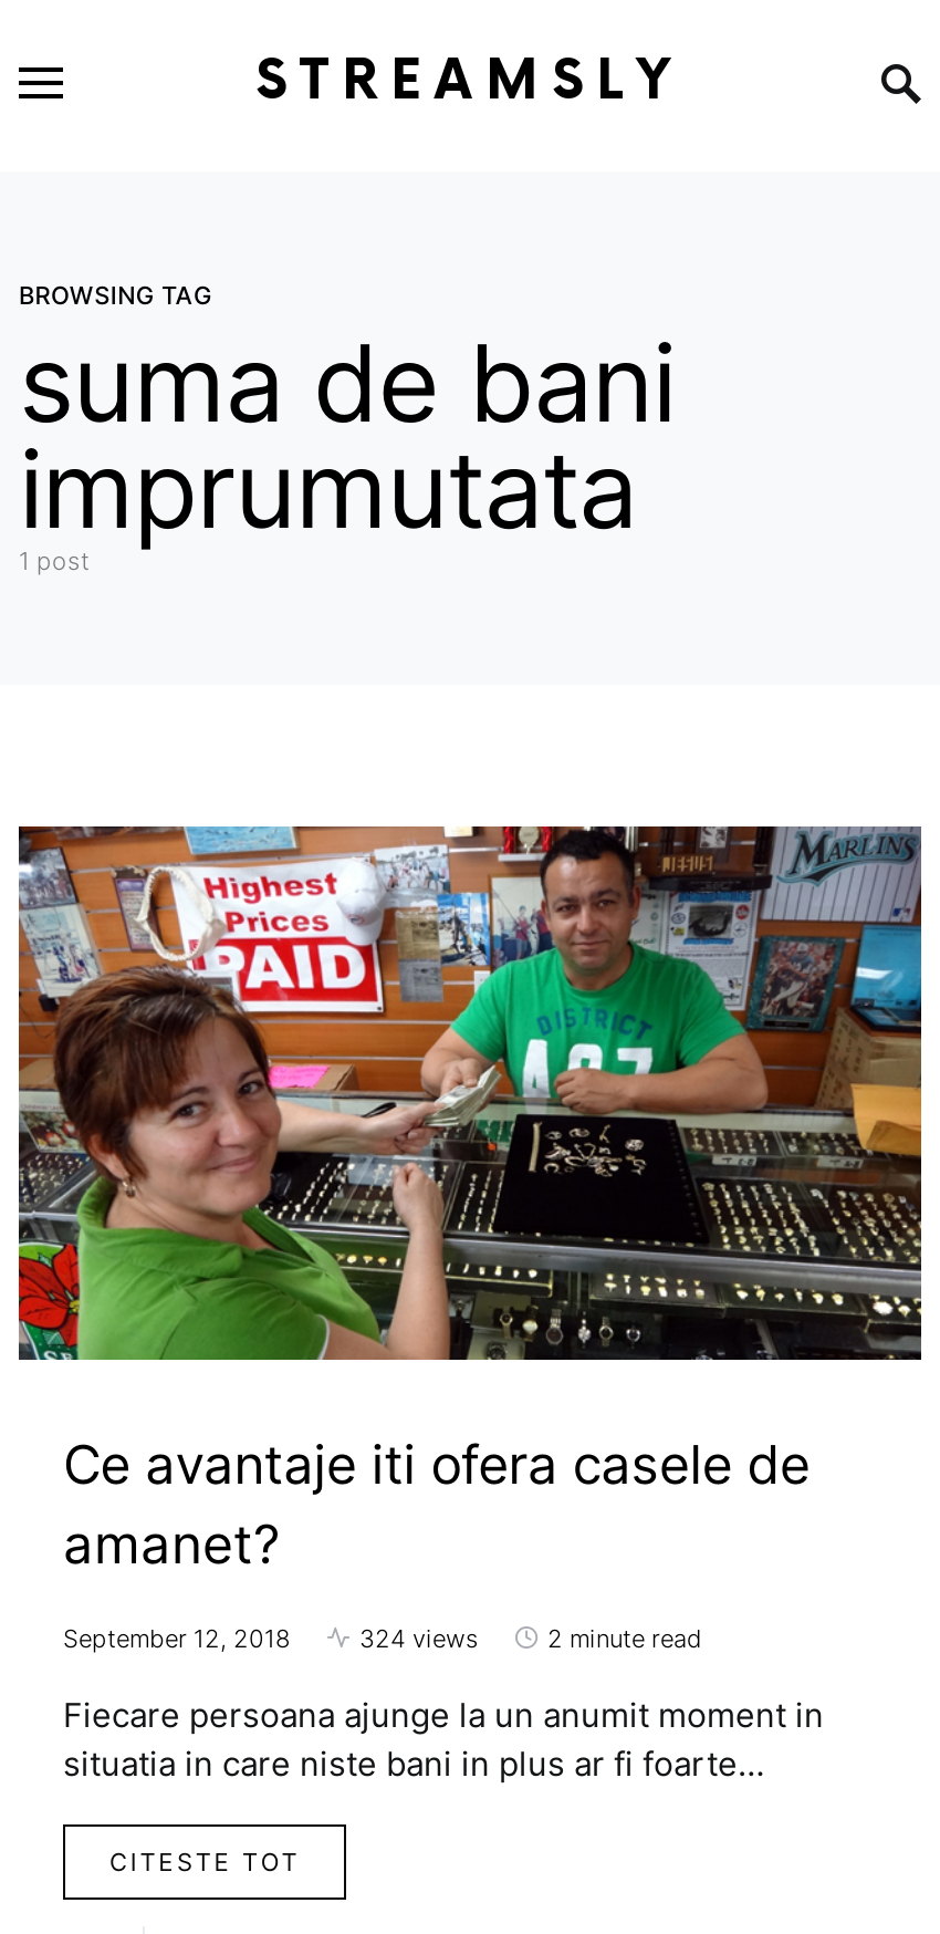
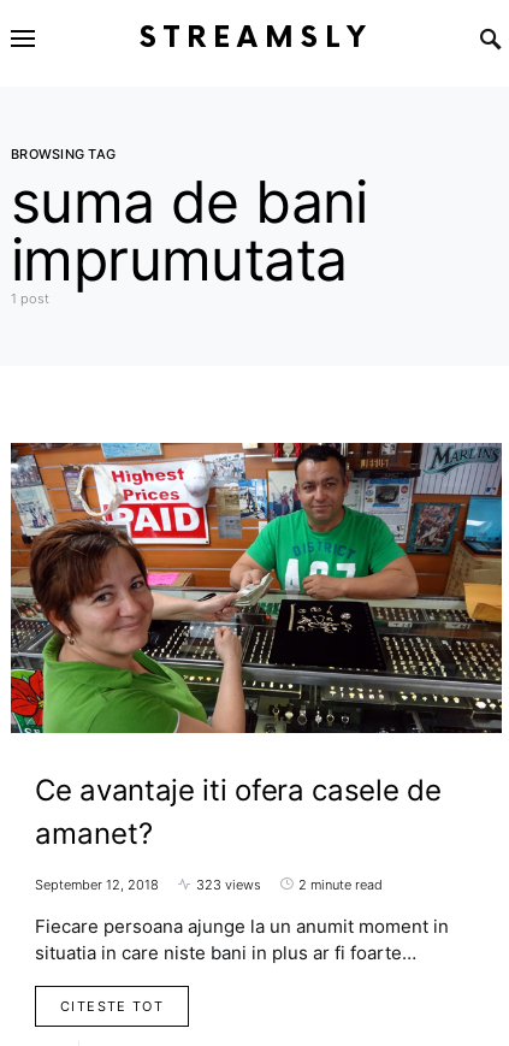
[359,1623,479,1654] 324 views -> [196,876,261,893] 323 views

